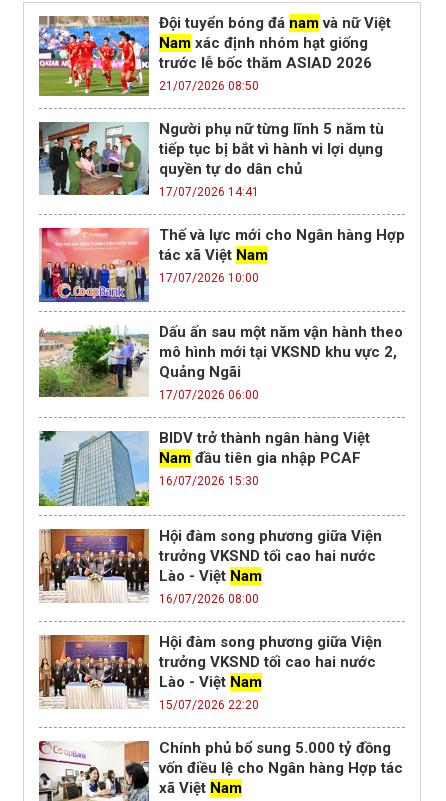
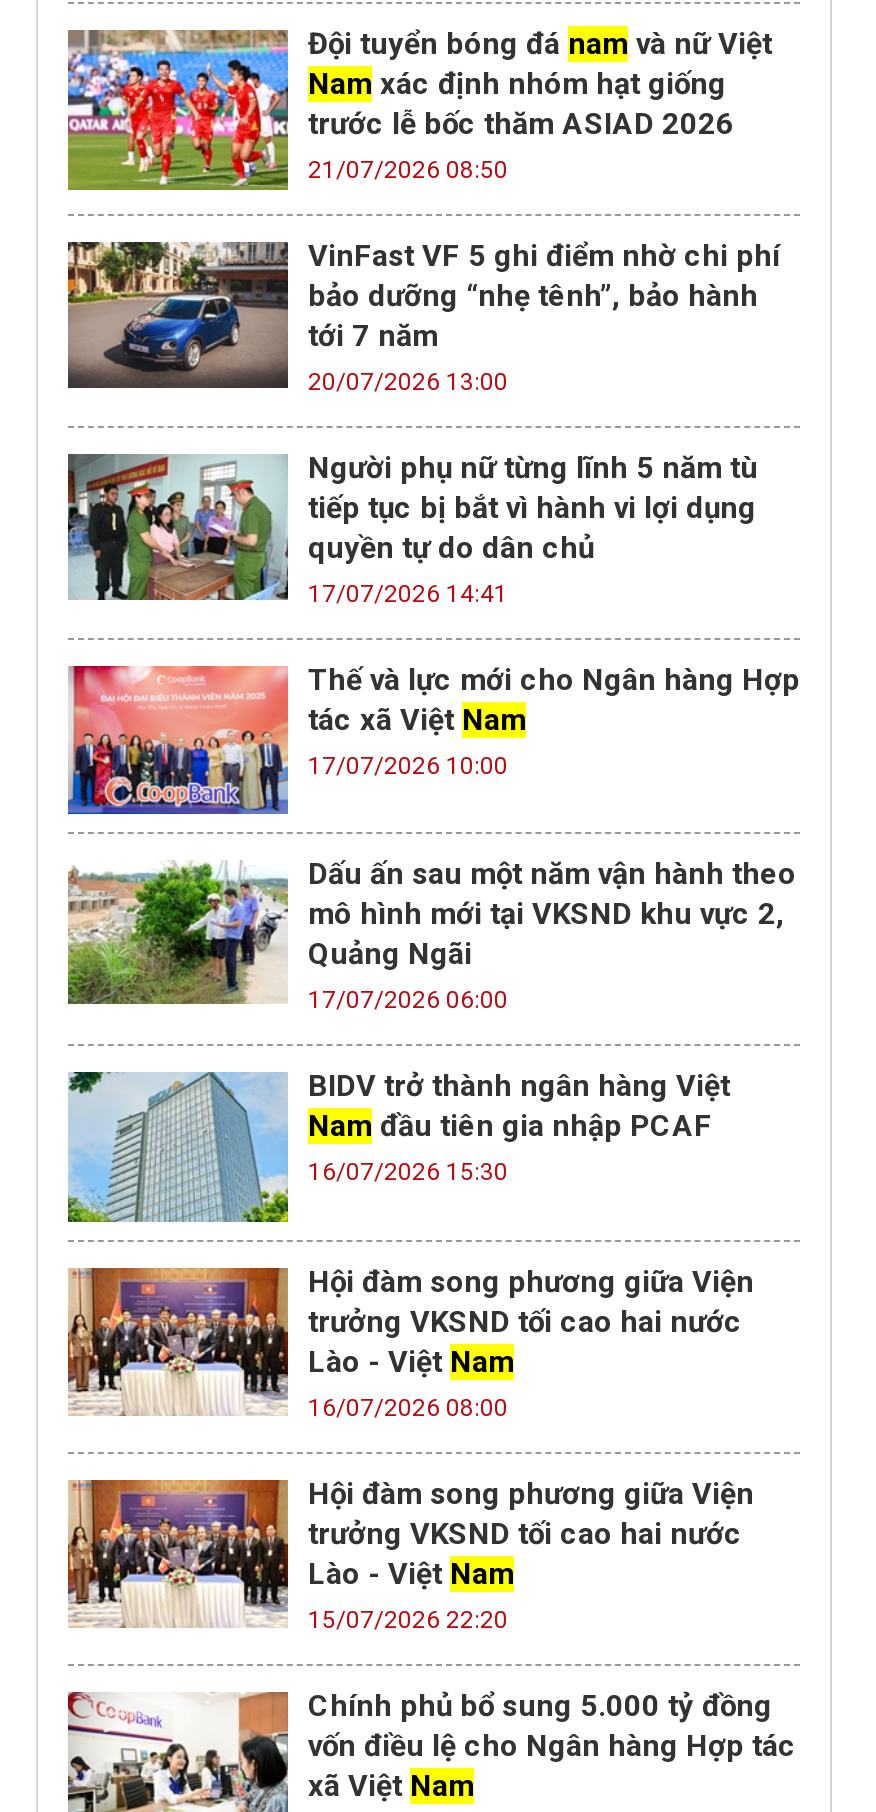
none -> [66,238,780,396] [image] | VinFast VF 5 ghi điểm nhờ chi phí | bảo dưỡng “nhẹ tênh”, bảo hành | tới 7 năm | 20/07/2026 13:00

